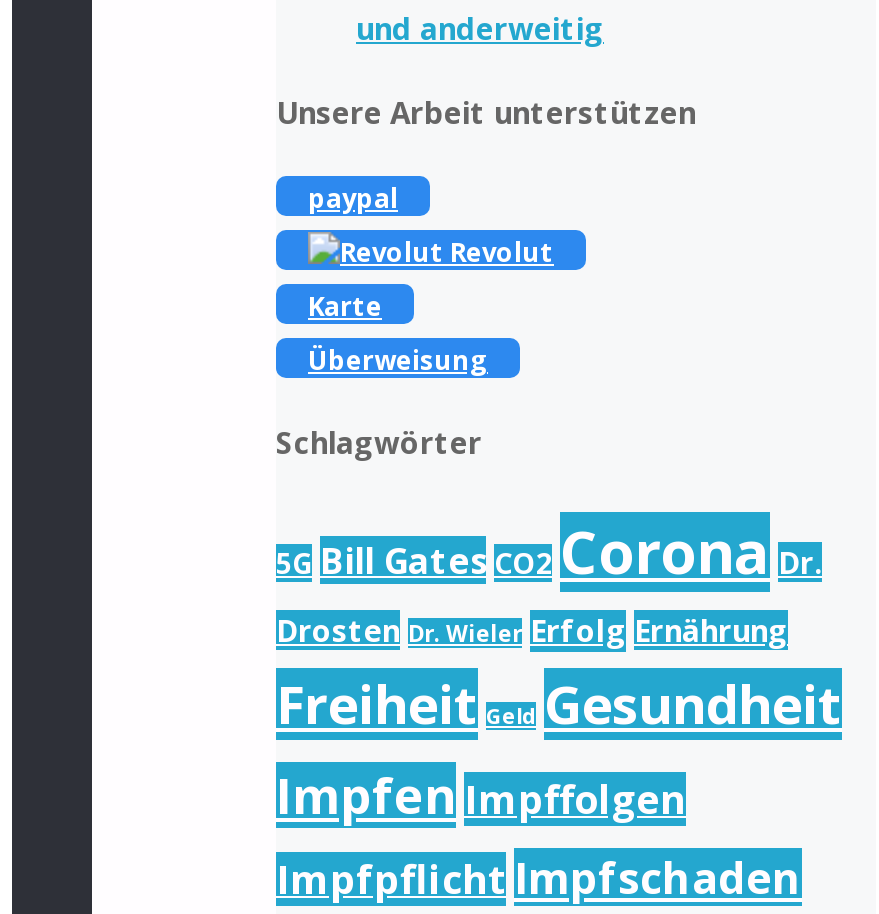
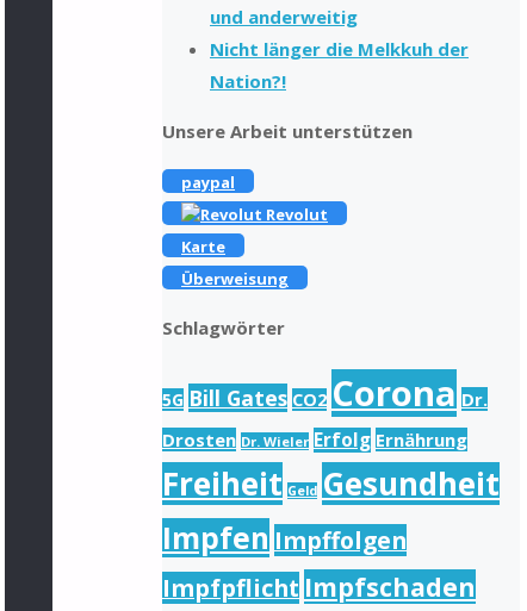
none -> [210,37,469,93] Nicht länger die Melkkuh der | Nation?!

